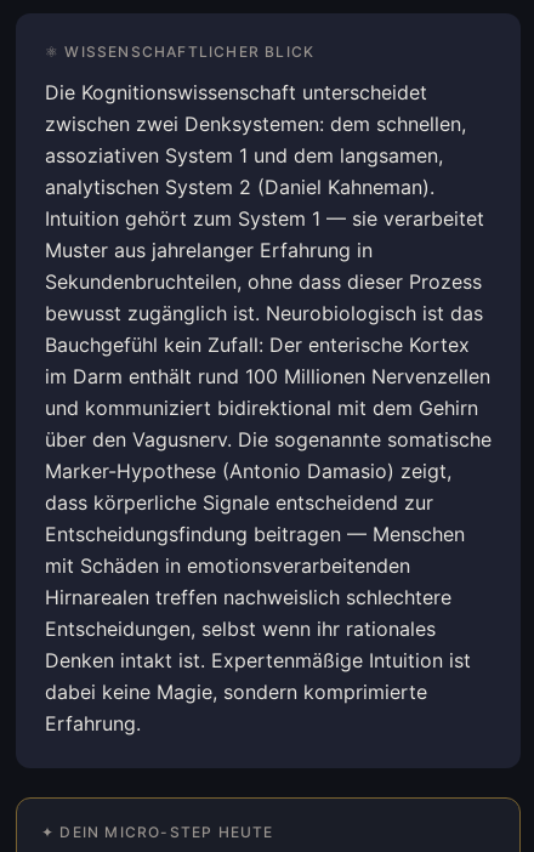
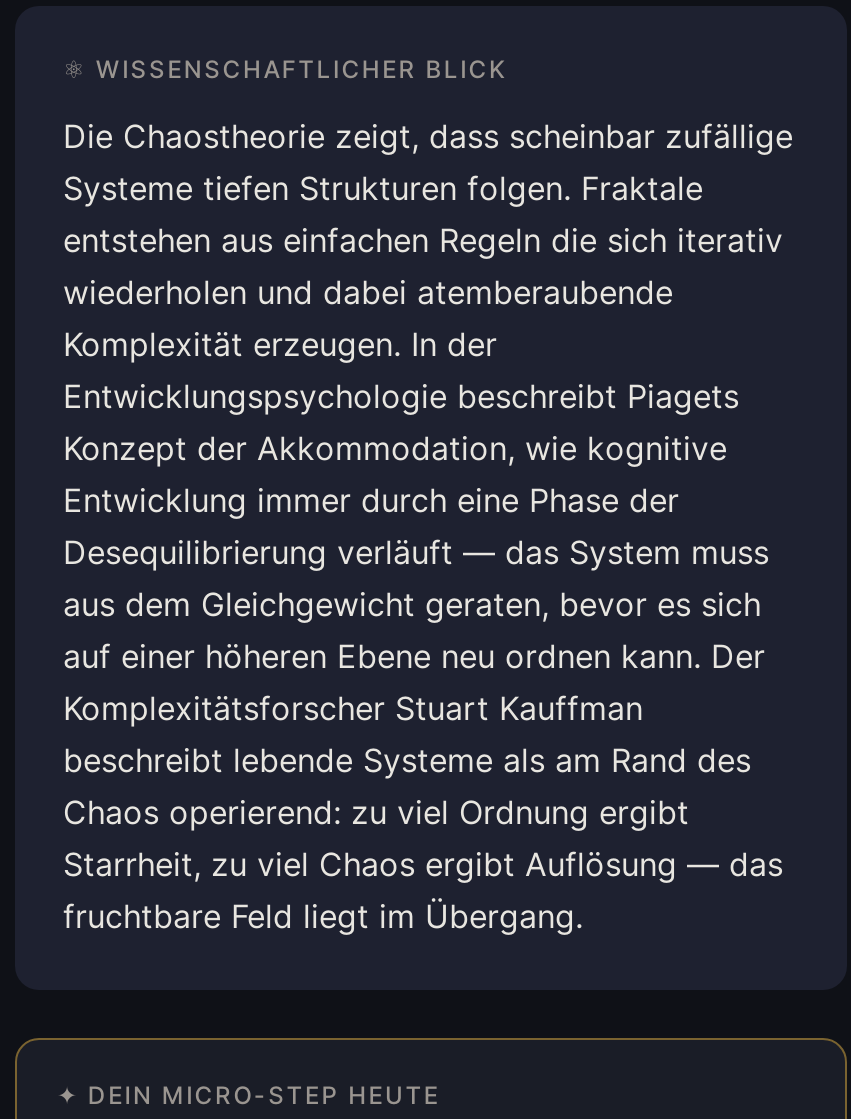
[45,80,492,735] Die Kognitionswissenschaft unterscheidet | zwischen zwei Denksystemen: dem schnellen, | assoziativen System 1 und dem langsamen, | analytischen System 2 (Daniel Kahneman). | Intuition gehört zum System 1 — sie verarbeitet | Muster aus jahrelanger Erfahrung in | Sekundenbruchteilen, ohne dass dieser Prozess | bewusst zugänglich ist. Neurobiologisch ist das | Bauchgefühl kein Zufall: Der enterische Kortex | im Darm enthält rund 100 Millionen Nervenzellen | und kommuniziert bidirektional mit dem Gehirn | über den Vagusnerv. Die sogenannte somatische | Marker-Hypothese (Antonio Damasio) zeigt, | dass körperliche Signale entscheidend zur | Entscheidungsfindung beitragen — Menschen | mit Schäden in emotionsverarbeitenden | Hirnarealen treffen nachweislich schlechtere | Entscheidungen, selbst wenn ihr rationales | Denken intakt ist. Expertenmäßige Intuition ist | dabei keine Magie, sondern komprimierte | Erfahrung. -> [63,116,793,936] Die Chaostheorie zeigt, dass scheinbar zufällige | Systeme tiefen Strukturen folgen. Fraktale | entstehen aus einfachen Regeln die sich iterativ | wiederholen und dabei atemberaubende | Komplexität erzeugen. In der | Entwicklungspsychologie beschreibt Piagets | Konzept der Akkommodation, wie kognitive | Entwicklung immer durch eine Phase der | Desequilibrierung verläuft — das System muss | aus dem Gleichgewicht geraten, bevor es sich | auf einer höheren Ebene neu ordnen kann. Der | Komplexitätsforscher Stuart Kauffman | beschreibt lebende Systeme als am Rand des | Chaos operierend: zu viel Ordnung ergibt | Starrheit, zu viel Chaos ergibt Auflösung — das | fruchtbare Feld liegt im Übergang.

